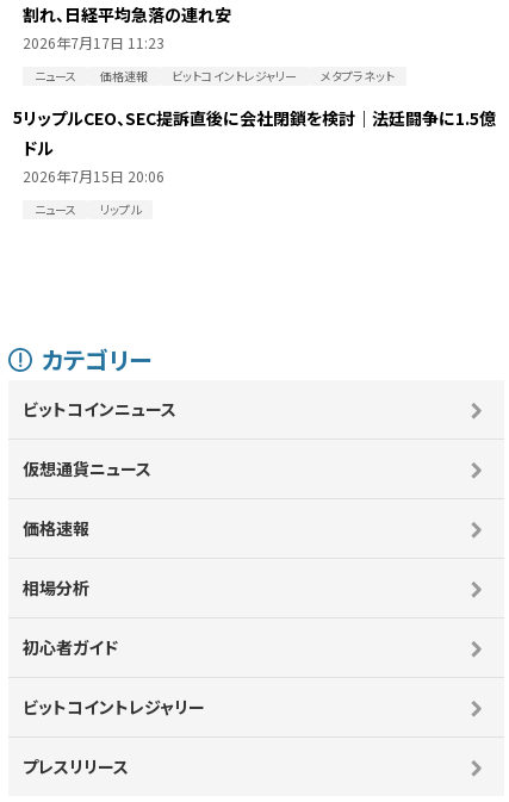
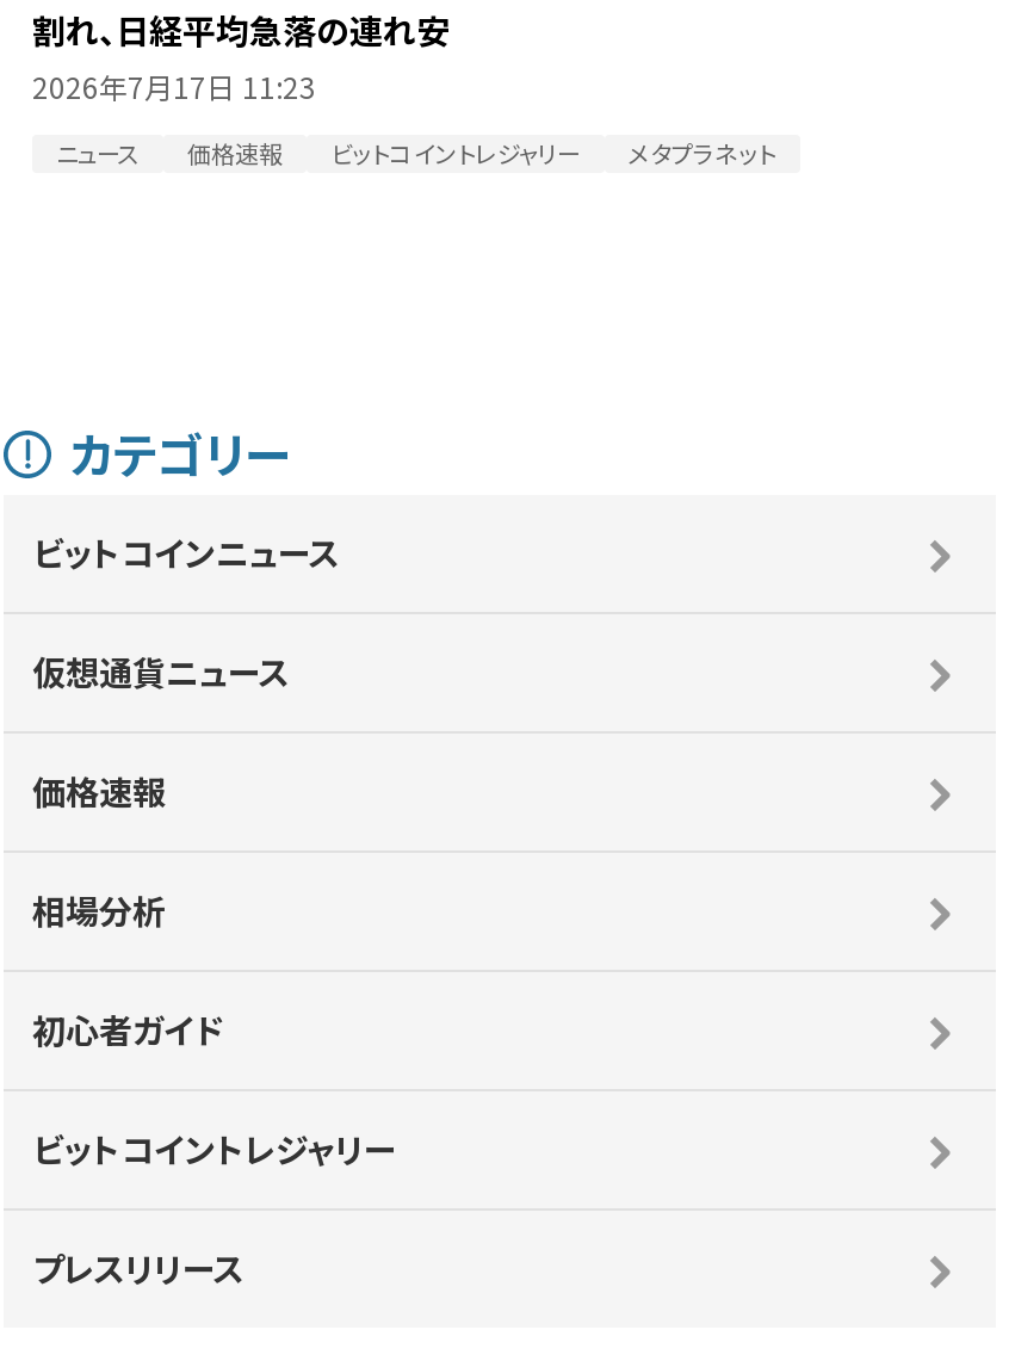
[13,105,496,218] 5リップルCEO、SEC提訴直後に会社閉鎖を検討｜法廷闘争に1.5億 | ドル | 2026年7月15日 20:06 | ニュース | リップル -> none

